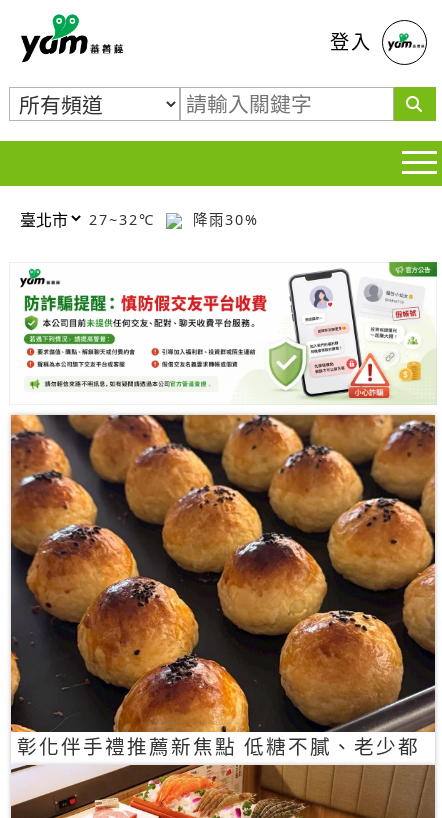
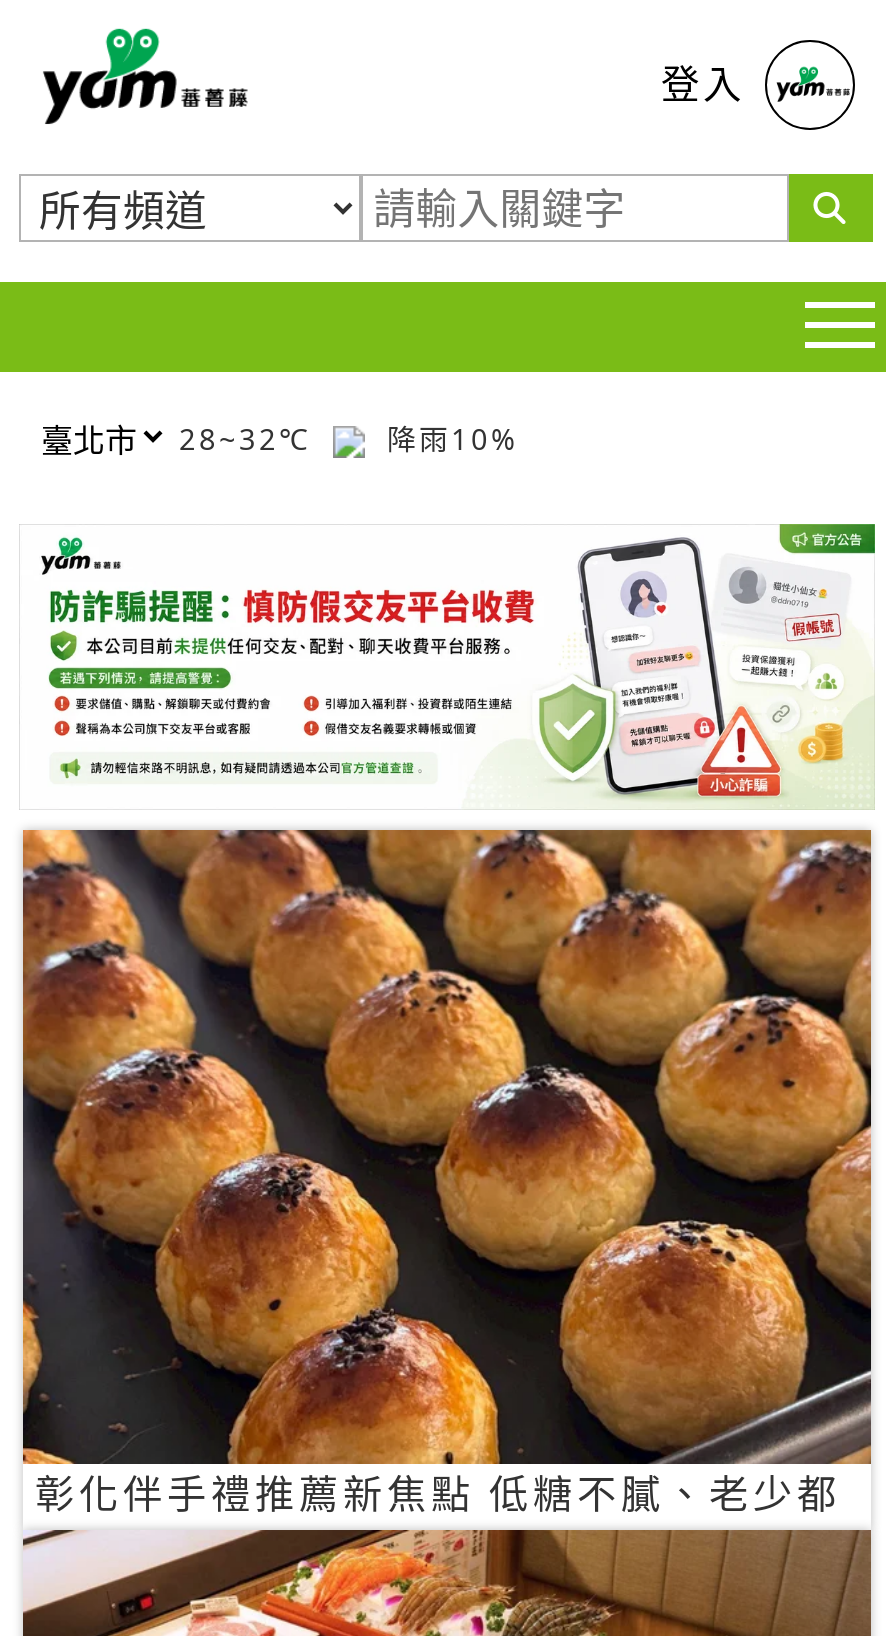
[89,209,161,228] 27~32℃ -> [179,419,323,457] 28~32℃
[187,209,259,228] 降雨30% -> [375,419,519,457] 降雨10%

